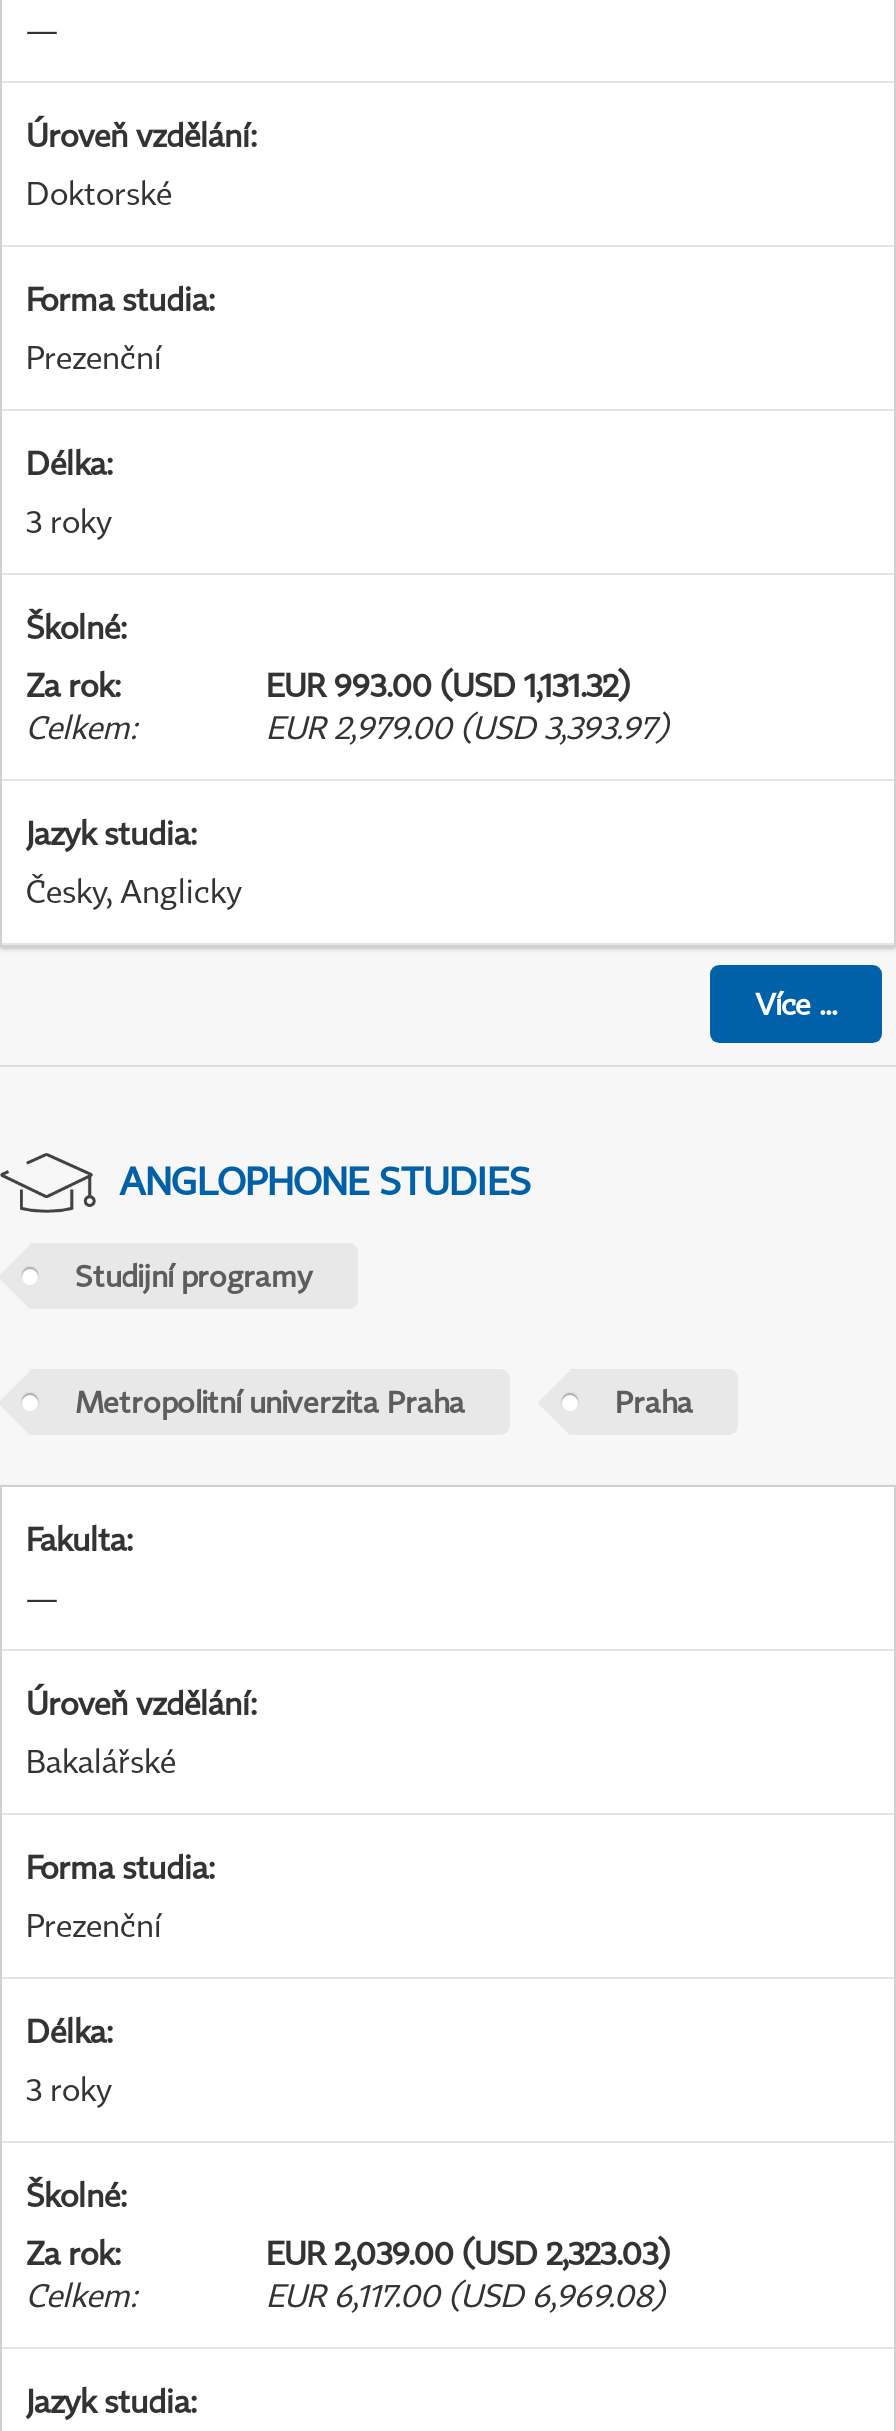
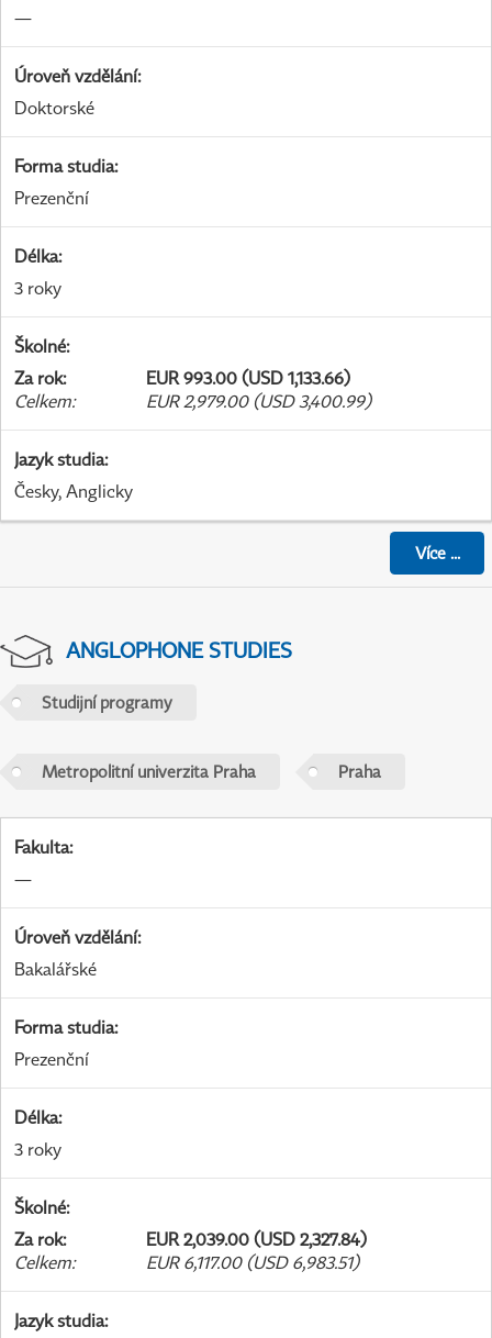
[266,665,630,705] EUR 993.00 (USD 1,131.32) -> [146,367,350,389] EUR 993.00 (USD 1,133.66)
[266,707,668,747] EUR 2,979.00 (USD 3,393.97) -> [146,390,371,412] EUR 2,979.00 (USD 3,400.99)
[266,2233,670,2273] EUR 2,039.00 (USD 2,323.03) -> [146,1228,367,1250] EUR 2,039.00 (USD 2,327.84)
[266,2275,664,2315] EUR 6,117.00 (USD 6,969.08) -> [146,1251,359,1273] EUR 6,117.00 (USD 6,983.51)

